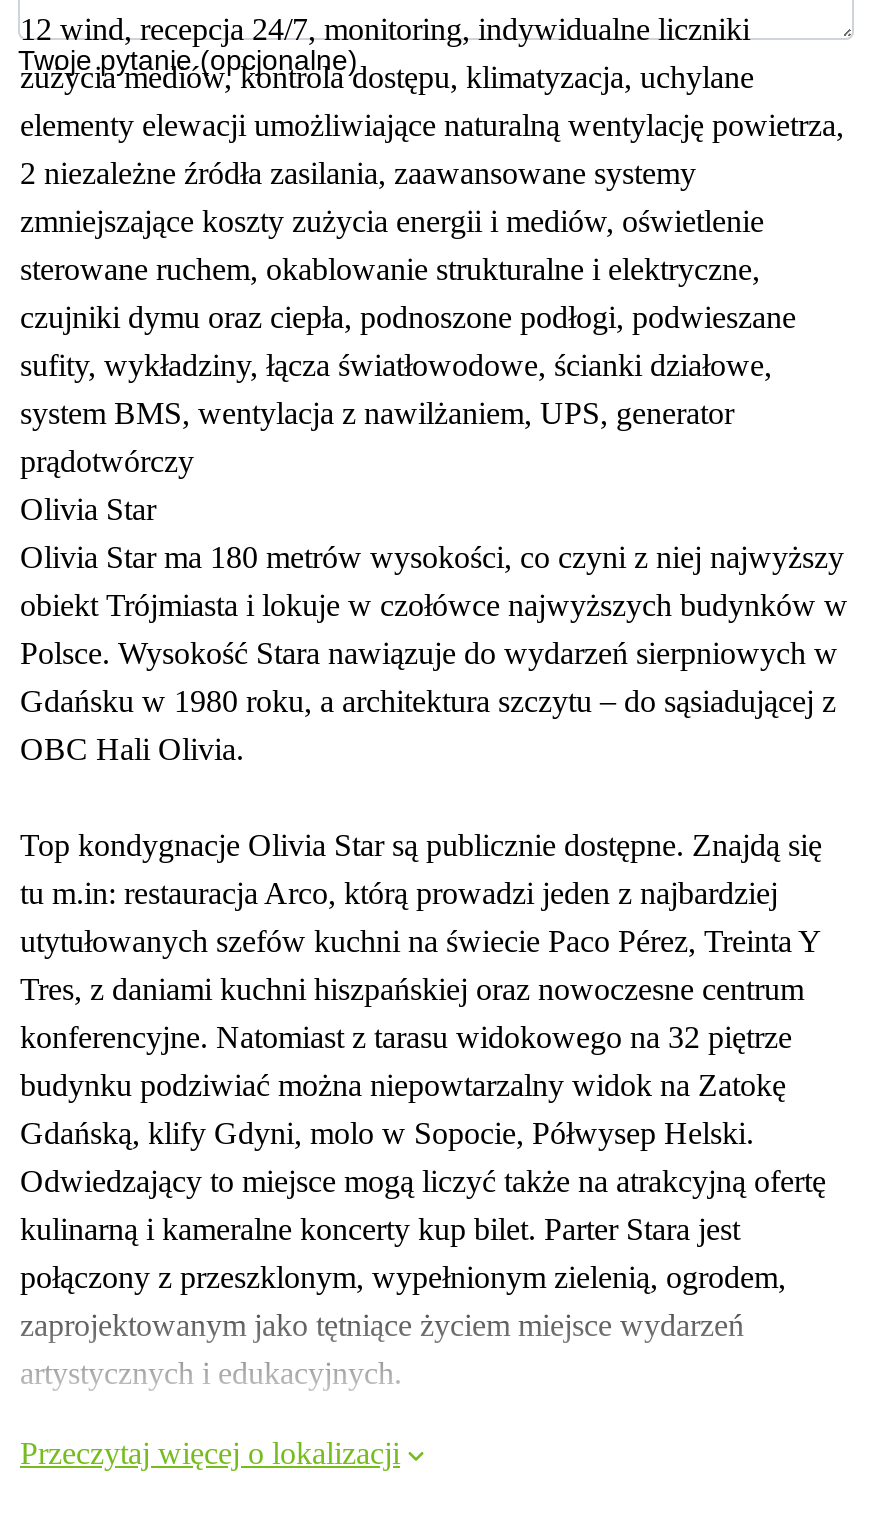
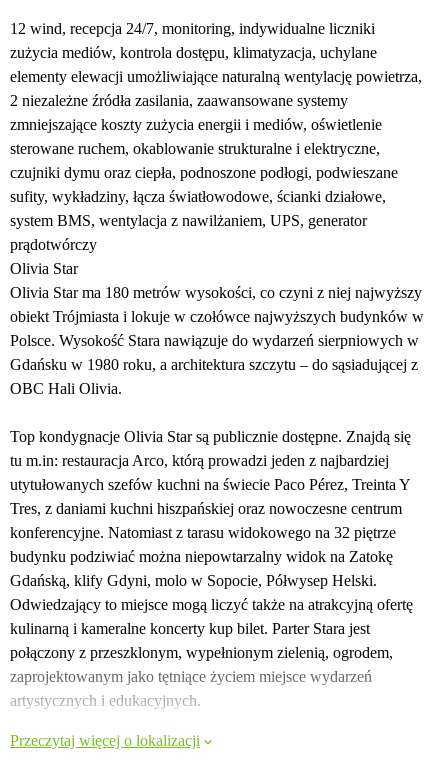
[18,44,358,76] Twoje pytanie (opcjonalne) -> none

